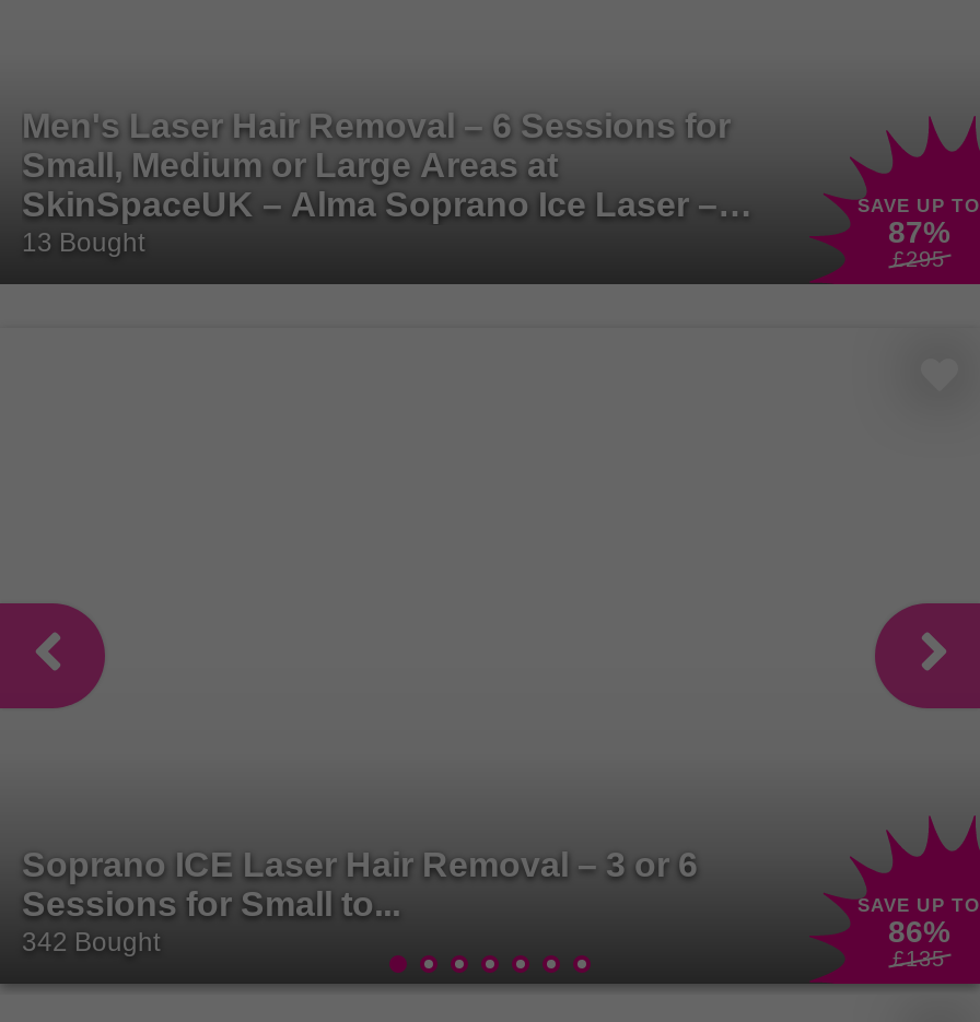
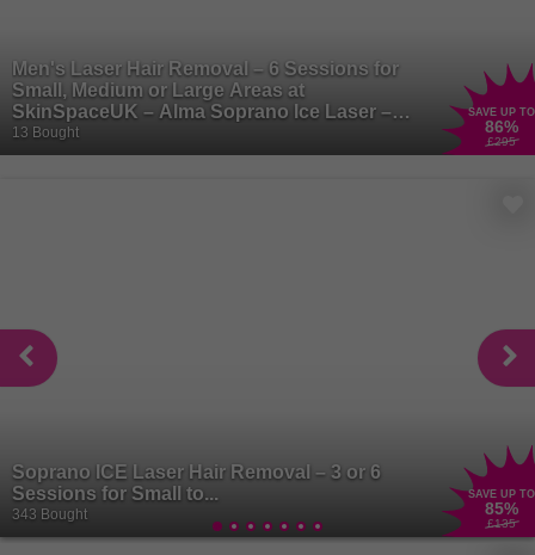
[888,214,949,249] 87% -> [485,117,518,136] 86%
[888,913,949,948] 86% -> [485,498,518,517] 85%
[22,926,160,956] 342 Bought -> [12,505,87,522] 343 Bought

